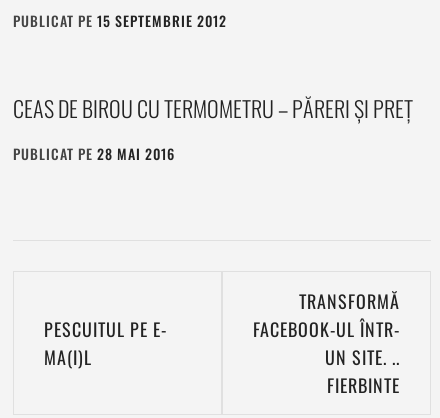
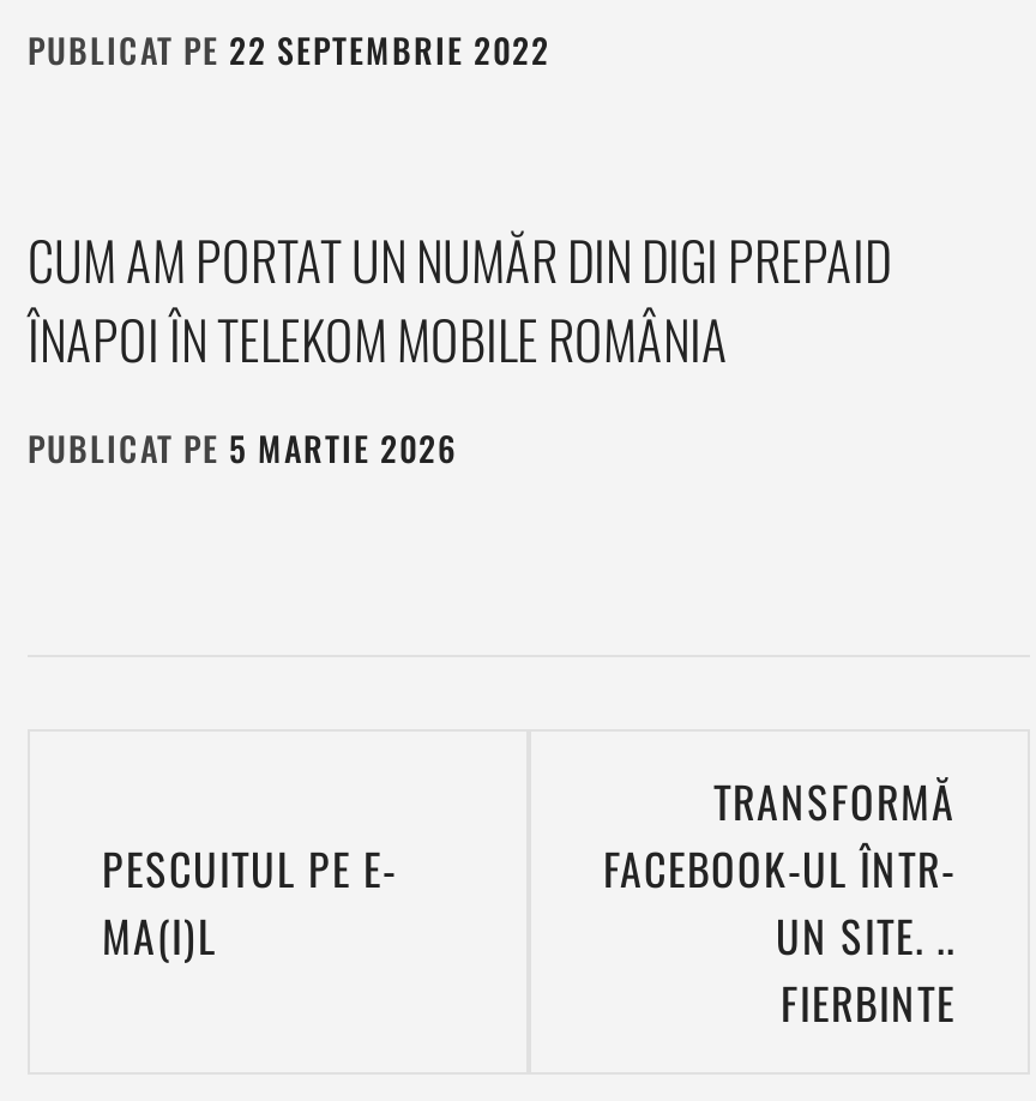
[13,10,227,31] PUBLICAT PE 15 SEPTEMBRIE 2012 -> [28,24,550,74] PUBLICAT PE 22 SEPTEMBRIE 2022
[13,92,413,124] CEAS DE BIROU CU TERMOMETRU – PĂRERI ȘI PREȚ -> [28,221,891,377] CUM AM PORTAT UN NUMĂR DIN DIGI PREPAID | ÎNAPOI ÎN TELEKOM MOBILE ROMÂNIA
[13,143,175,164] PUBLICAT PE 28 MAI 2016 -> [28,422,457,473] PUBLICAT PE 5 MARTIE 2026

